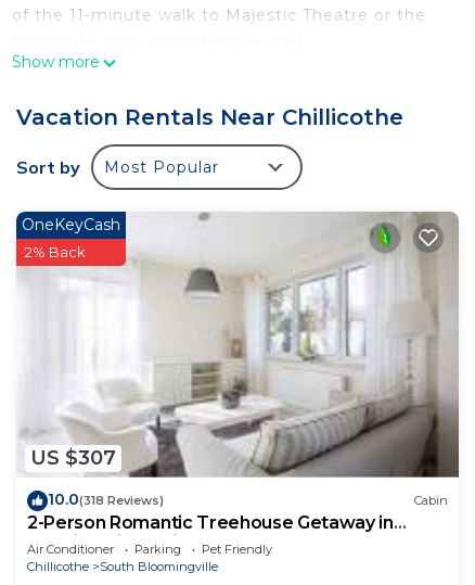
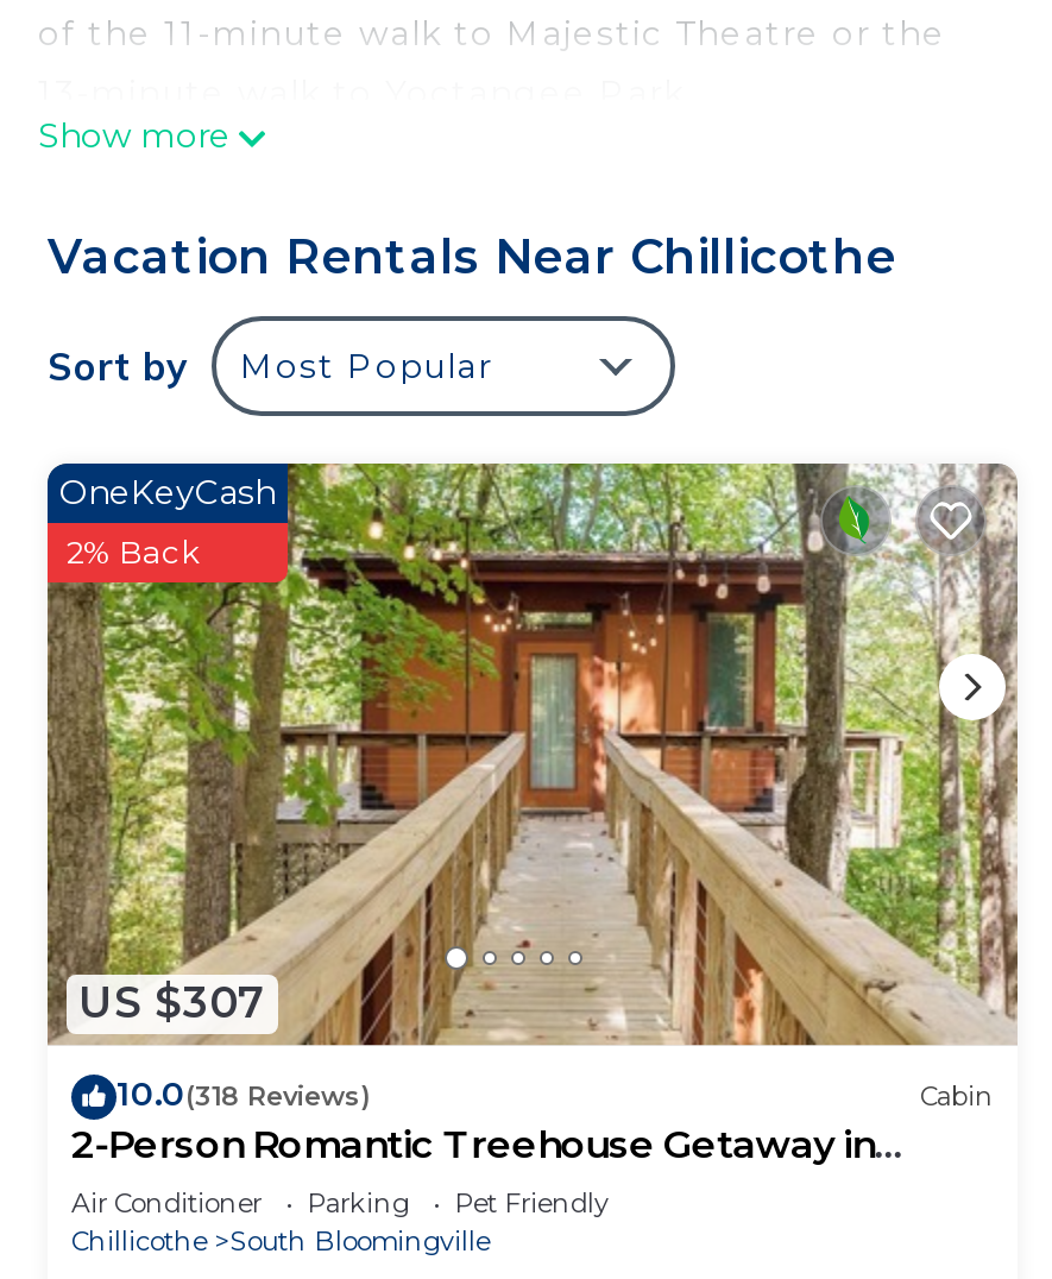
[16,211,459,479] [image] -> [45,461,1018,1048] [image]

